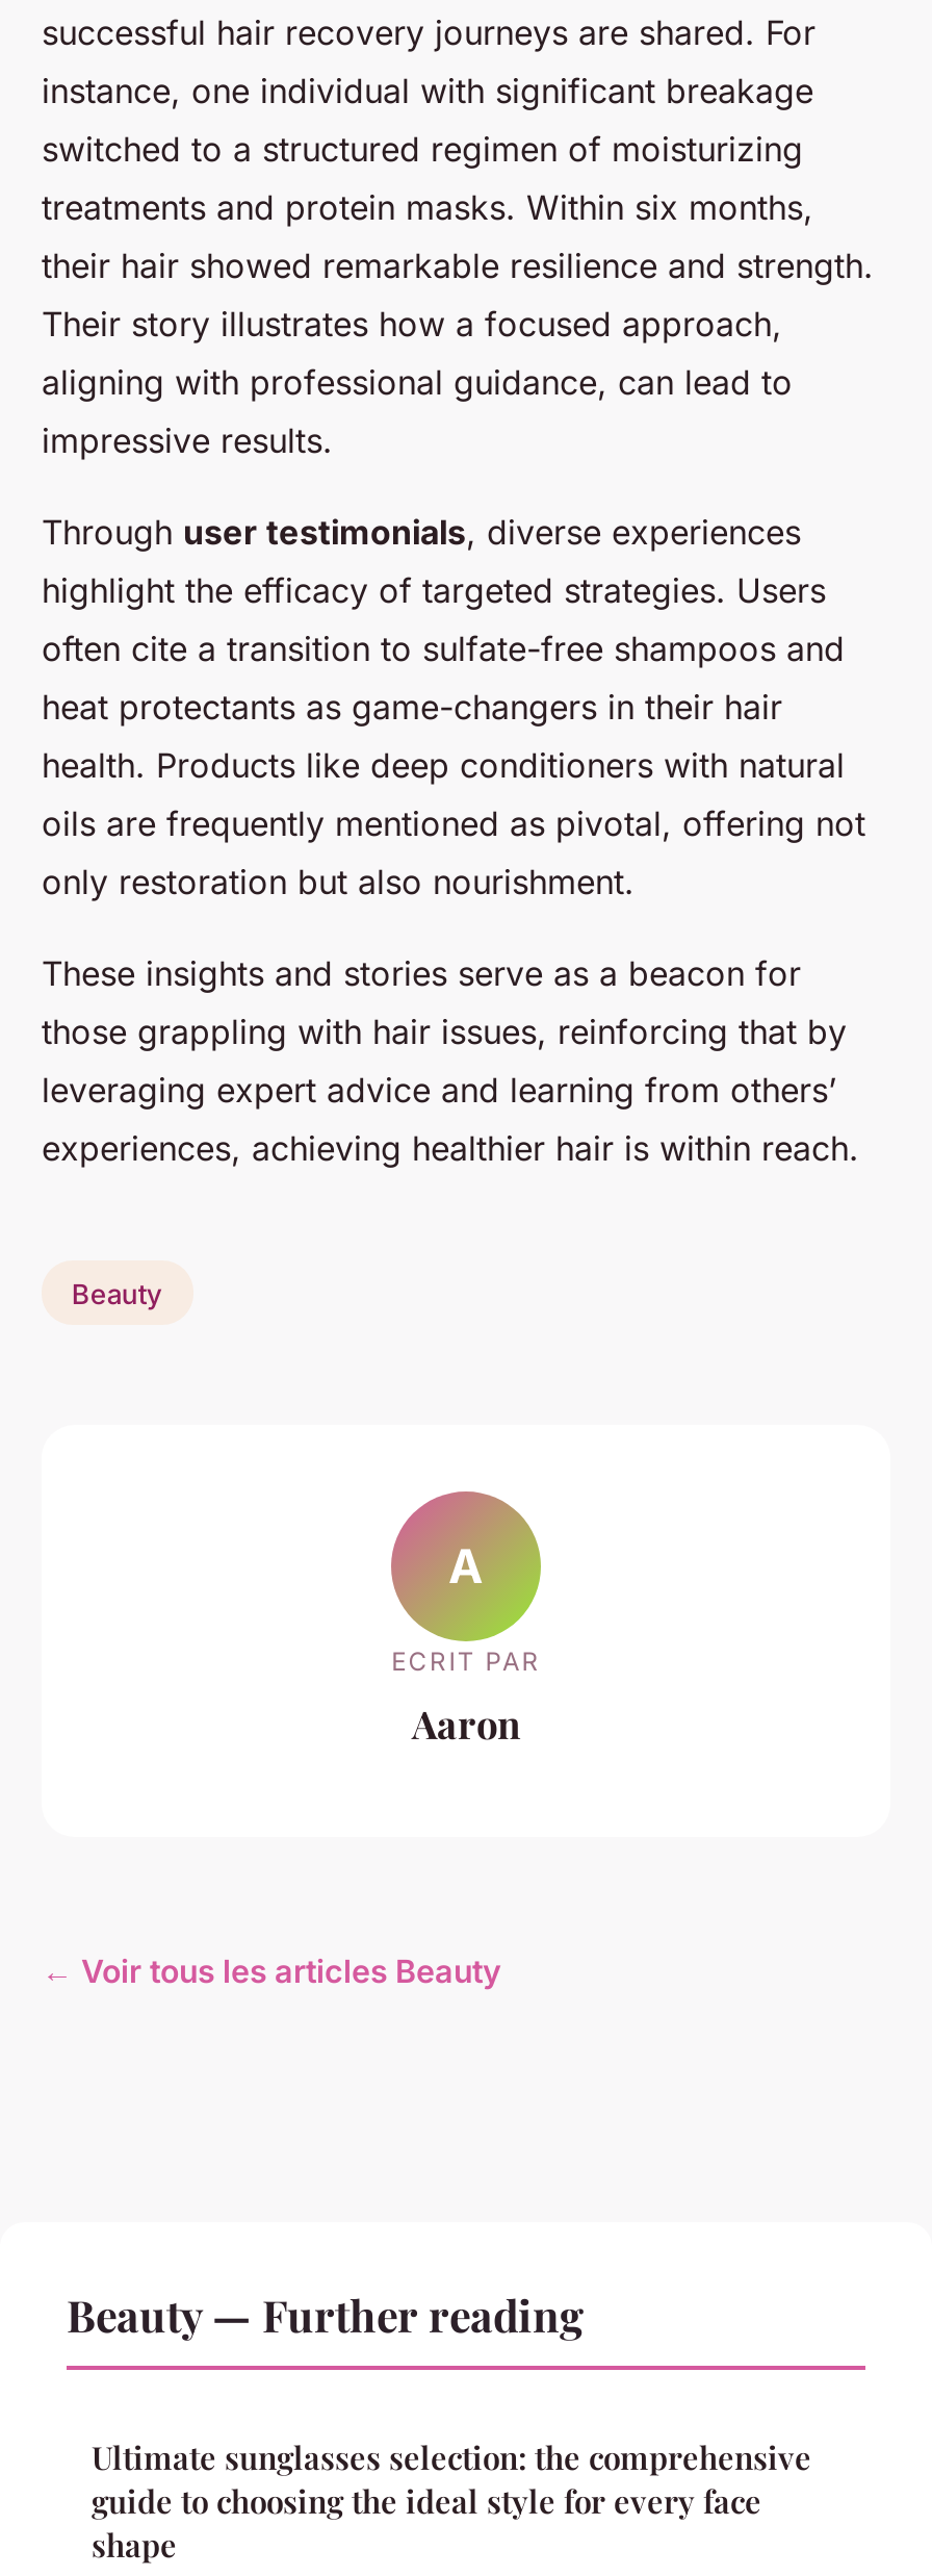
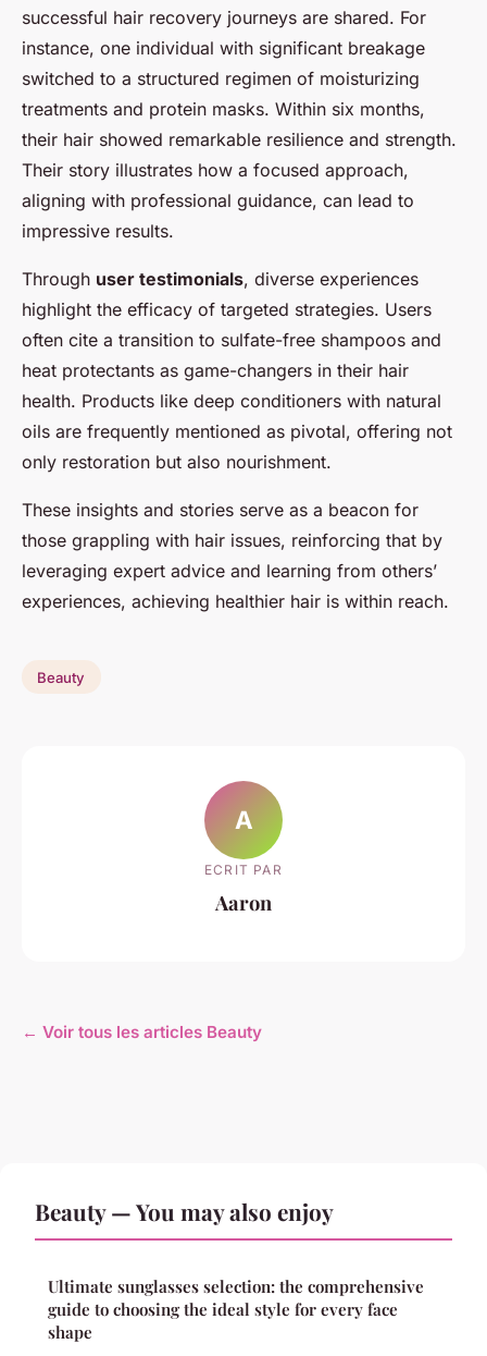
[67,2284,585,2342] Beauty — Further reading -> [35,1196,334,1226] Beauty — You may also enjoy

